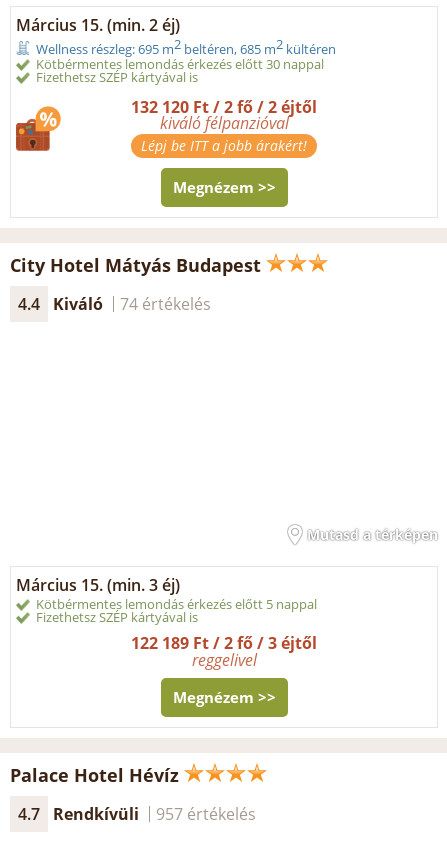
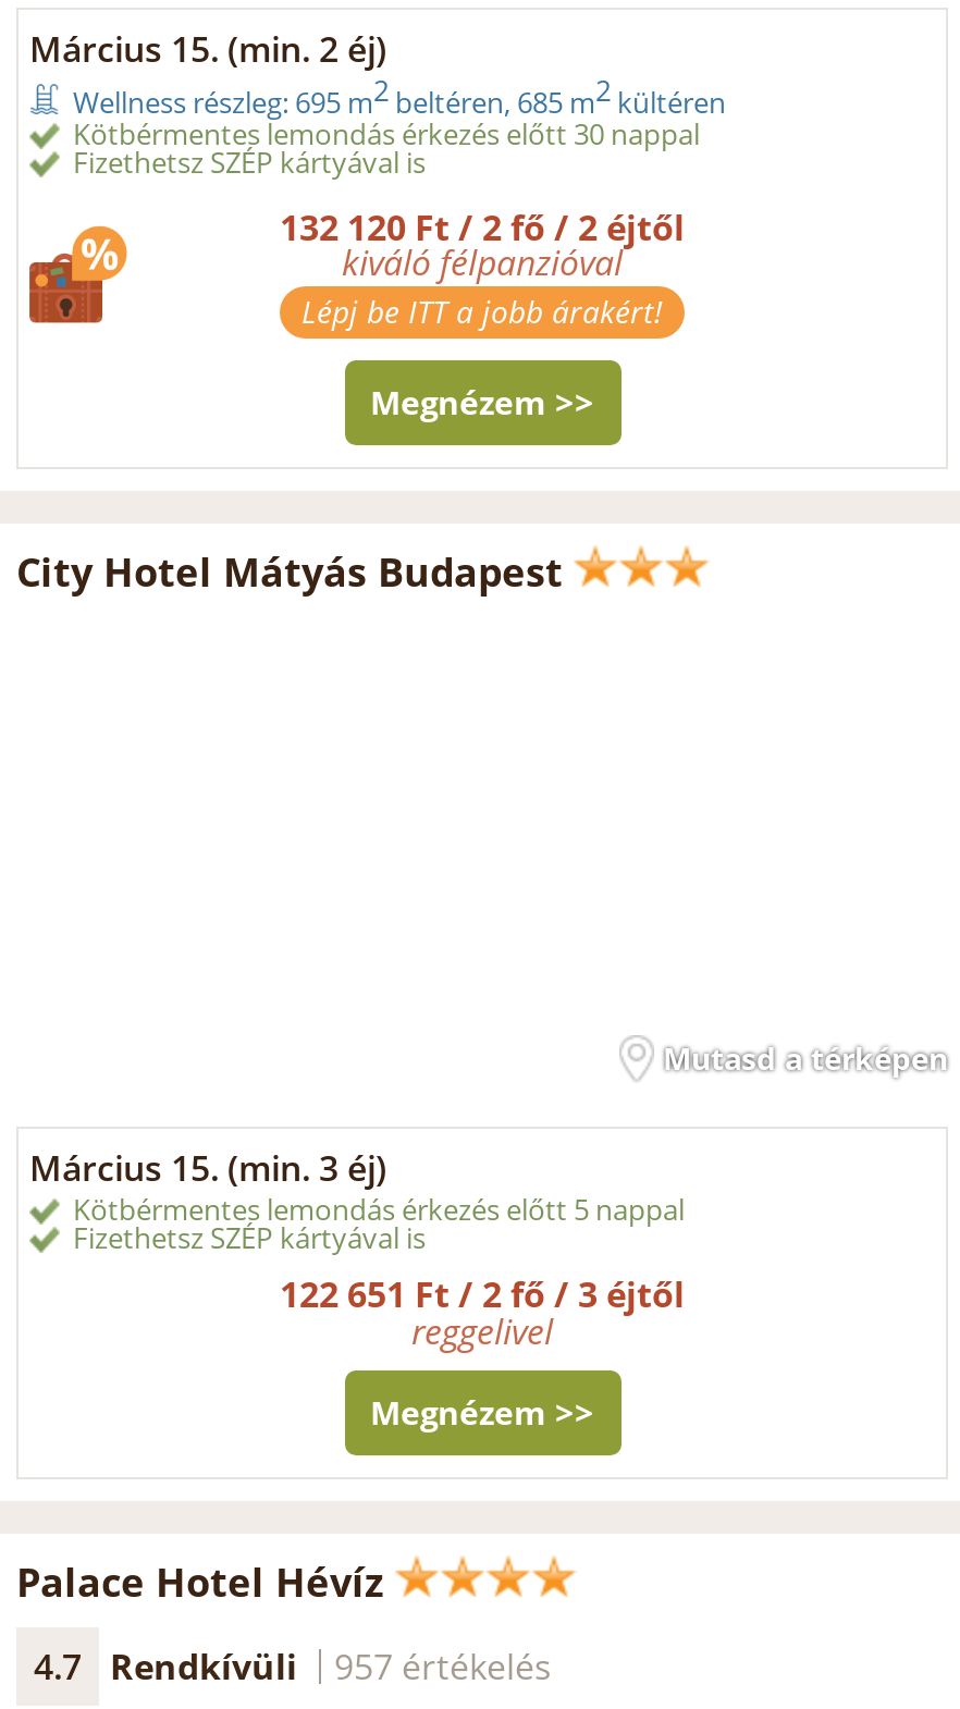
[18,293,211,315] 4.4 Kiváló | 74 értékelés -> none
[131,632,317,654] 122 189 Ft / 2 fő / 3 éjtől -> [280,1270,685,1318] 122 651 Ft / 2 fő / 3 éjtől

